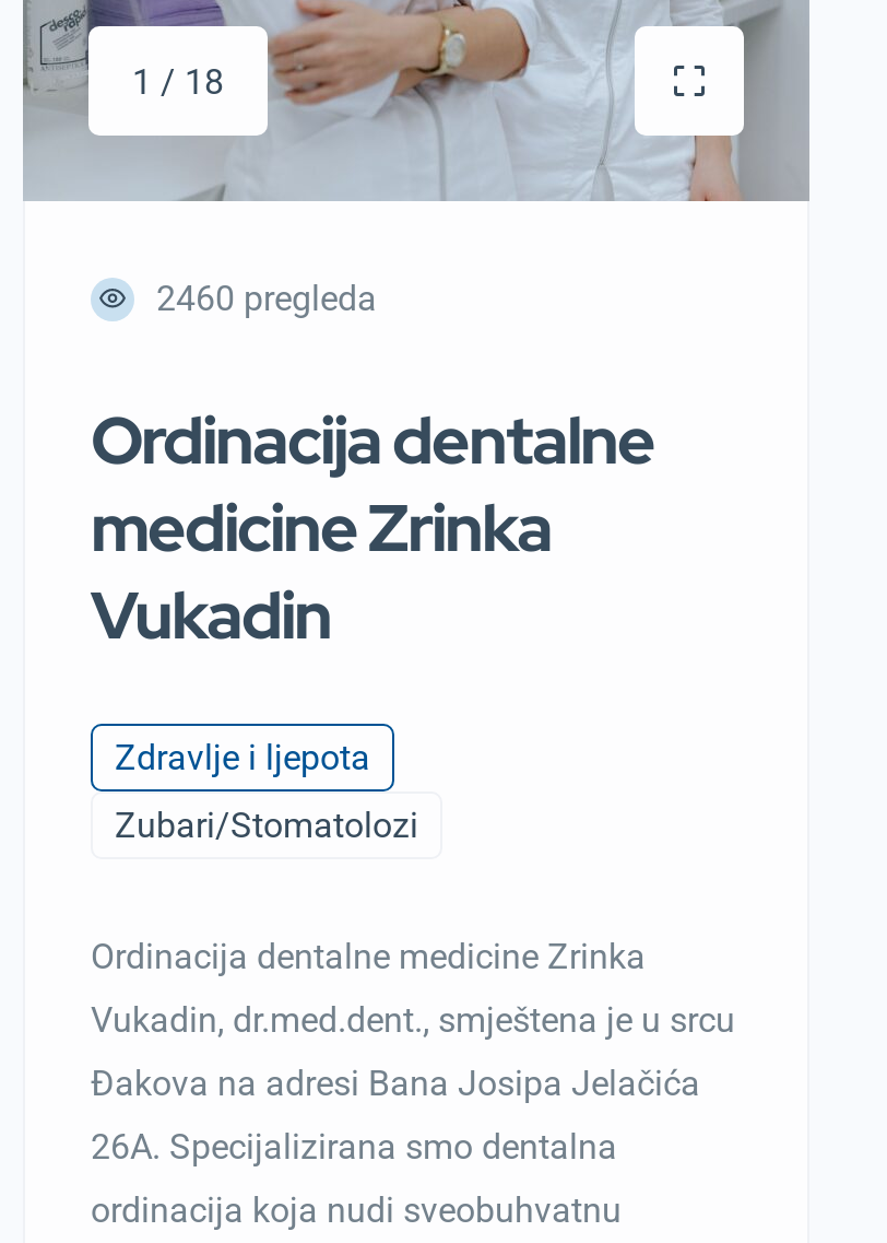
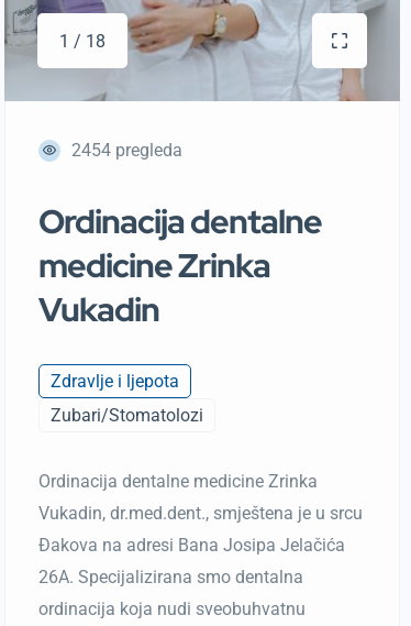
[156,278,377,319] 2460 pregleda -> [71,140,182,161] 2454 pregleda

